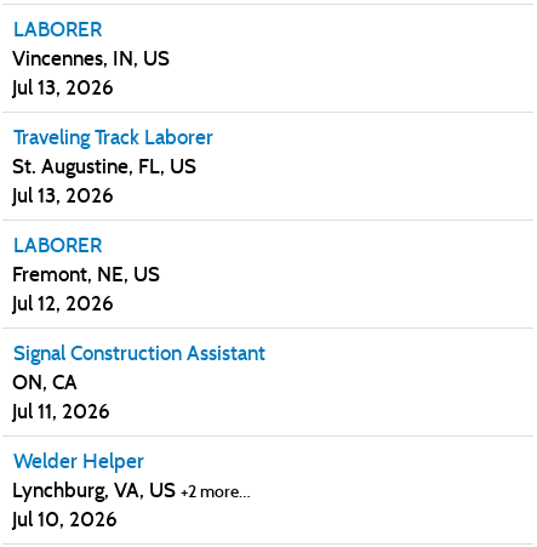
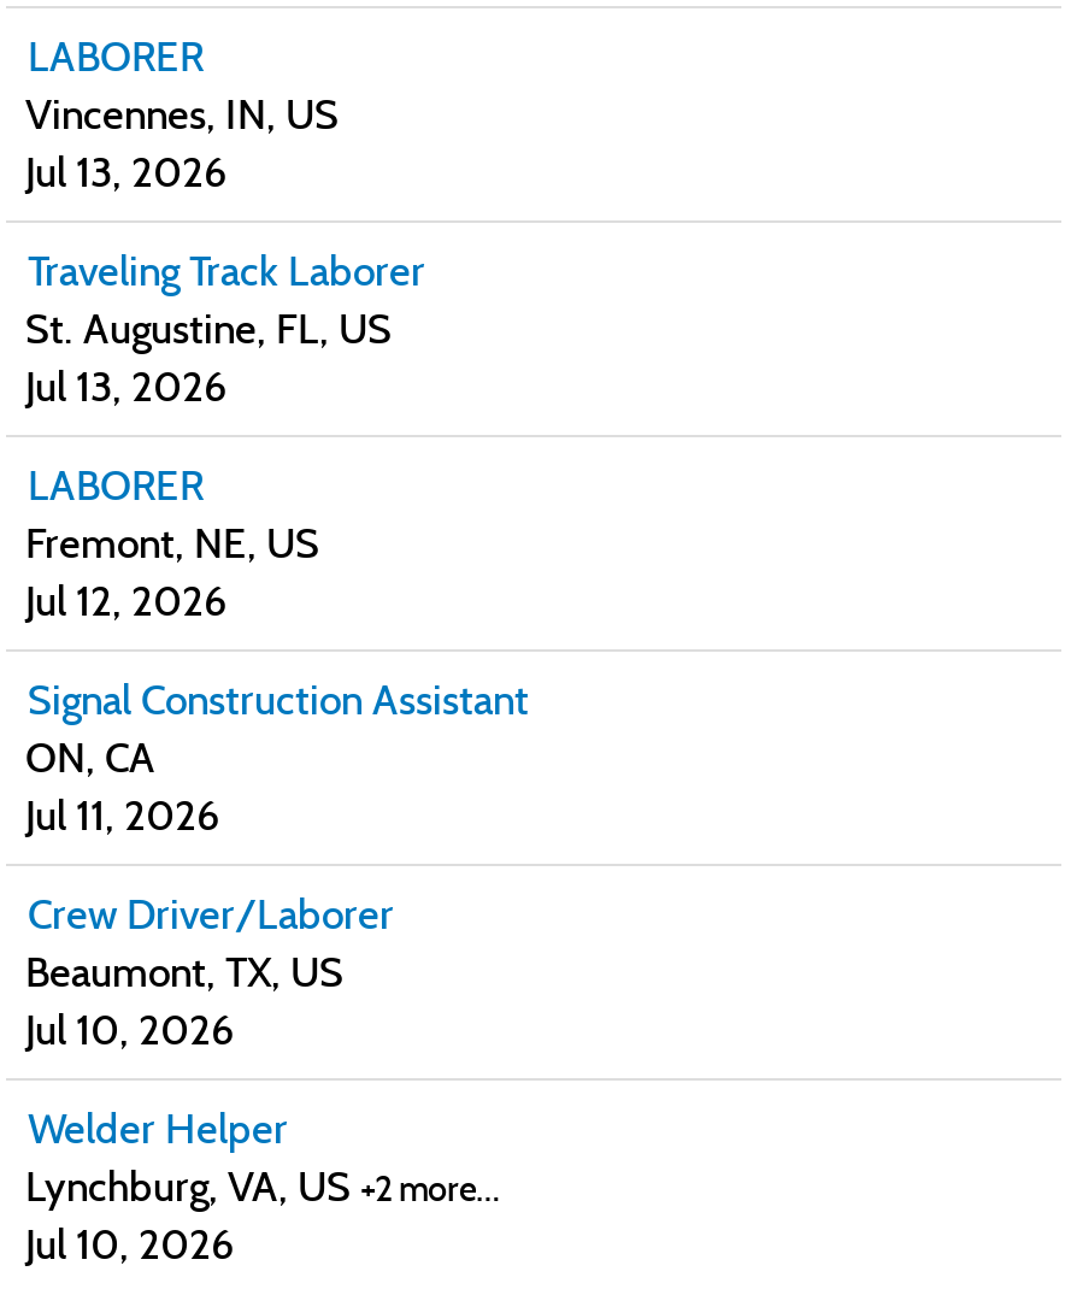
none -> [25,888,394,1056] Crew Driver/Laborer | Beaumont, TX, US | Jul 10, 2026

